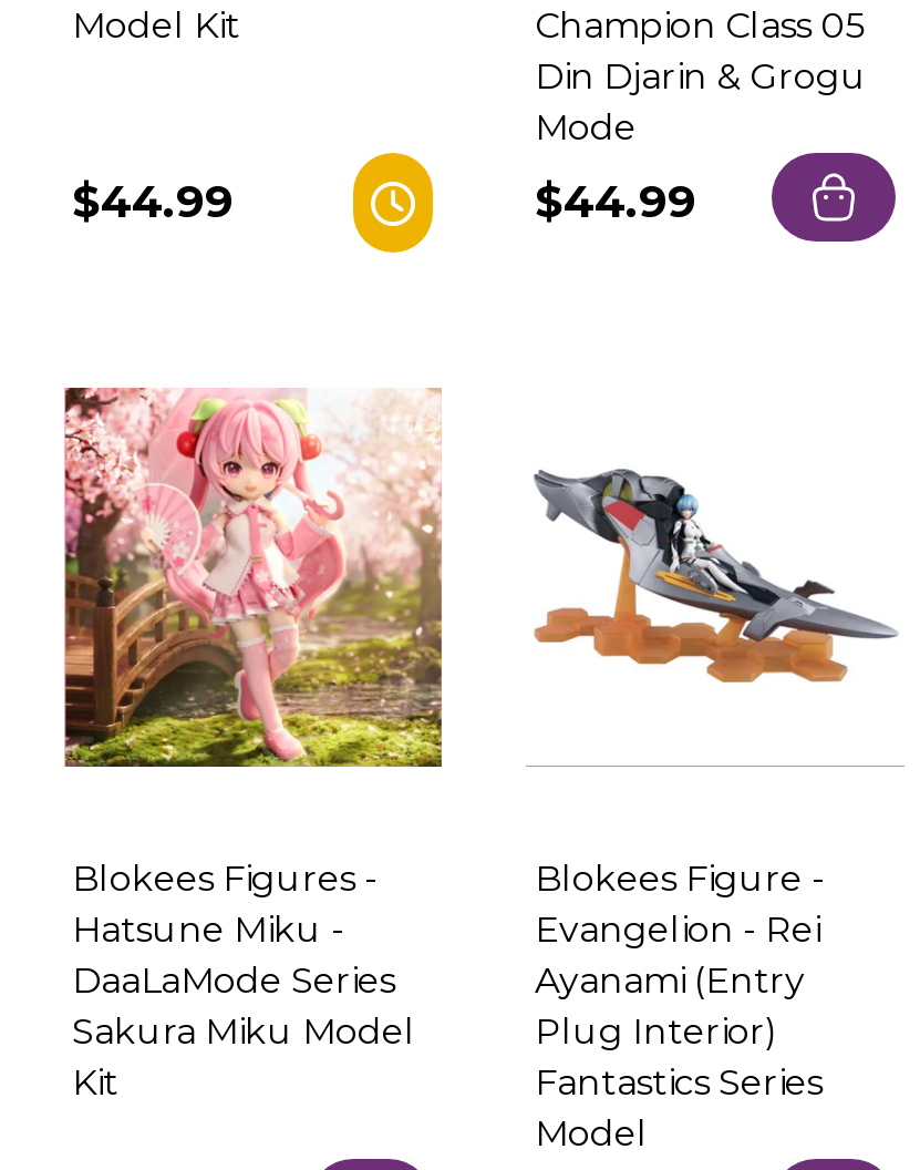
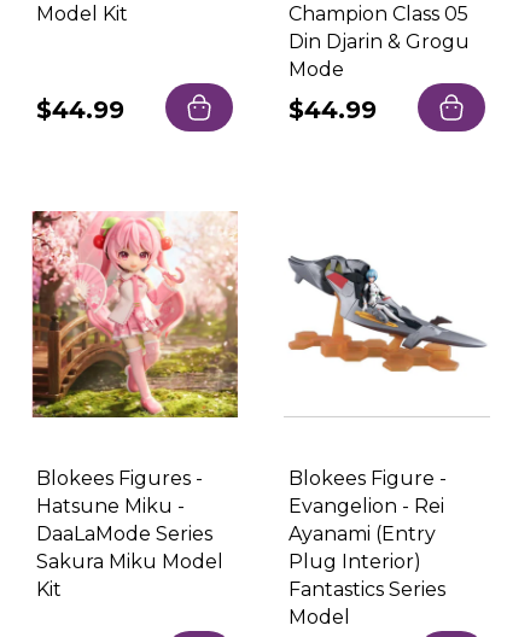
[309,151,435,255] [image] -> [164,82,234,138] [image]

